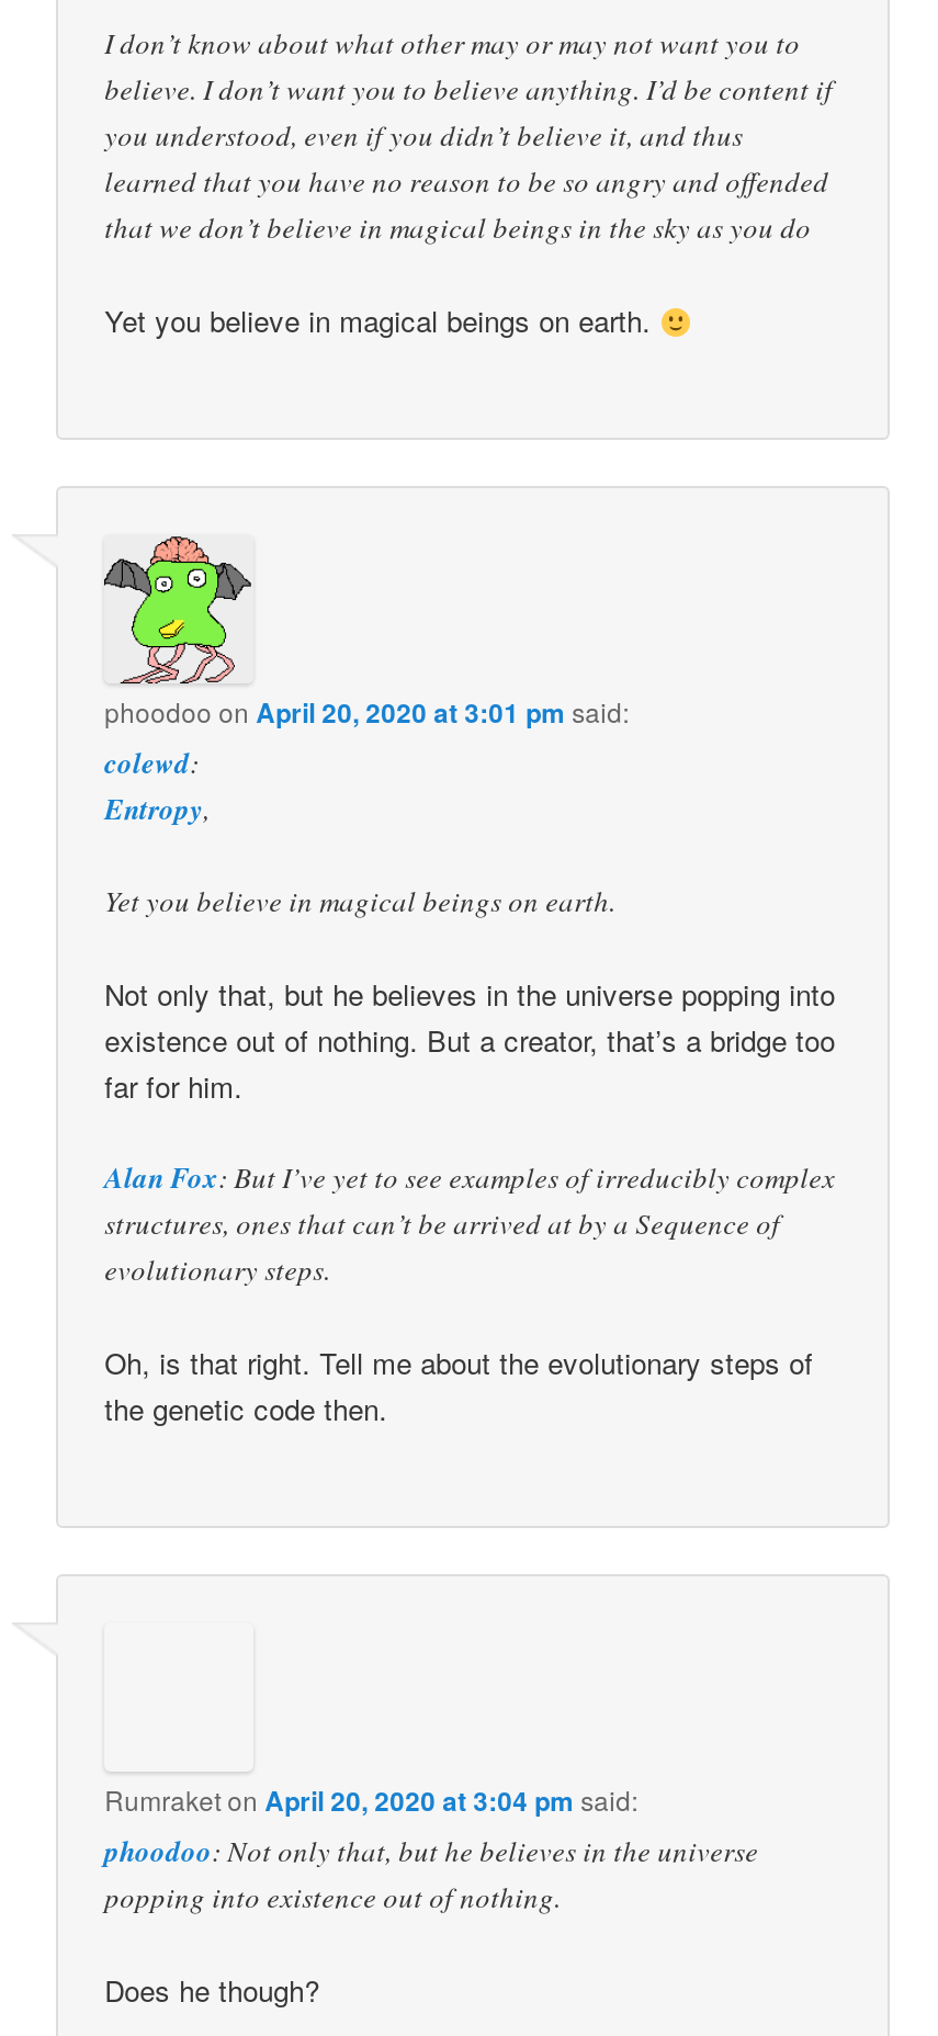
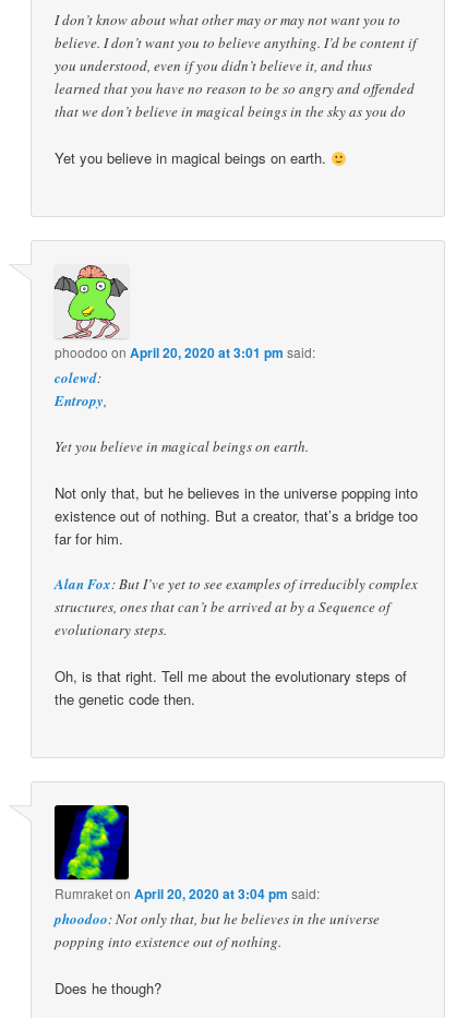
none -> [53,804,130,881] [image]

